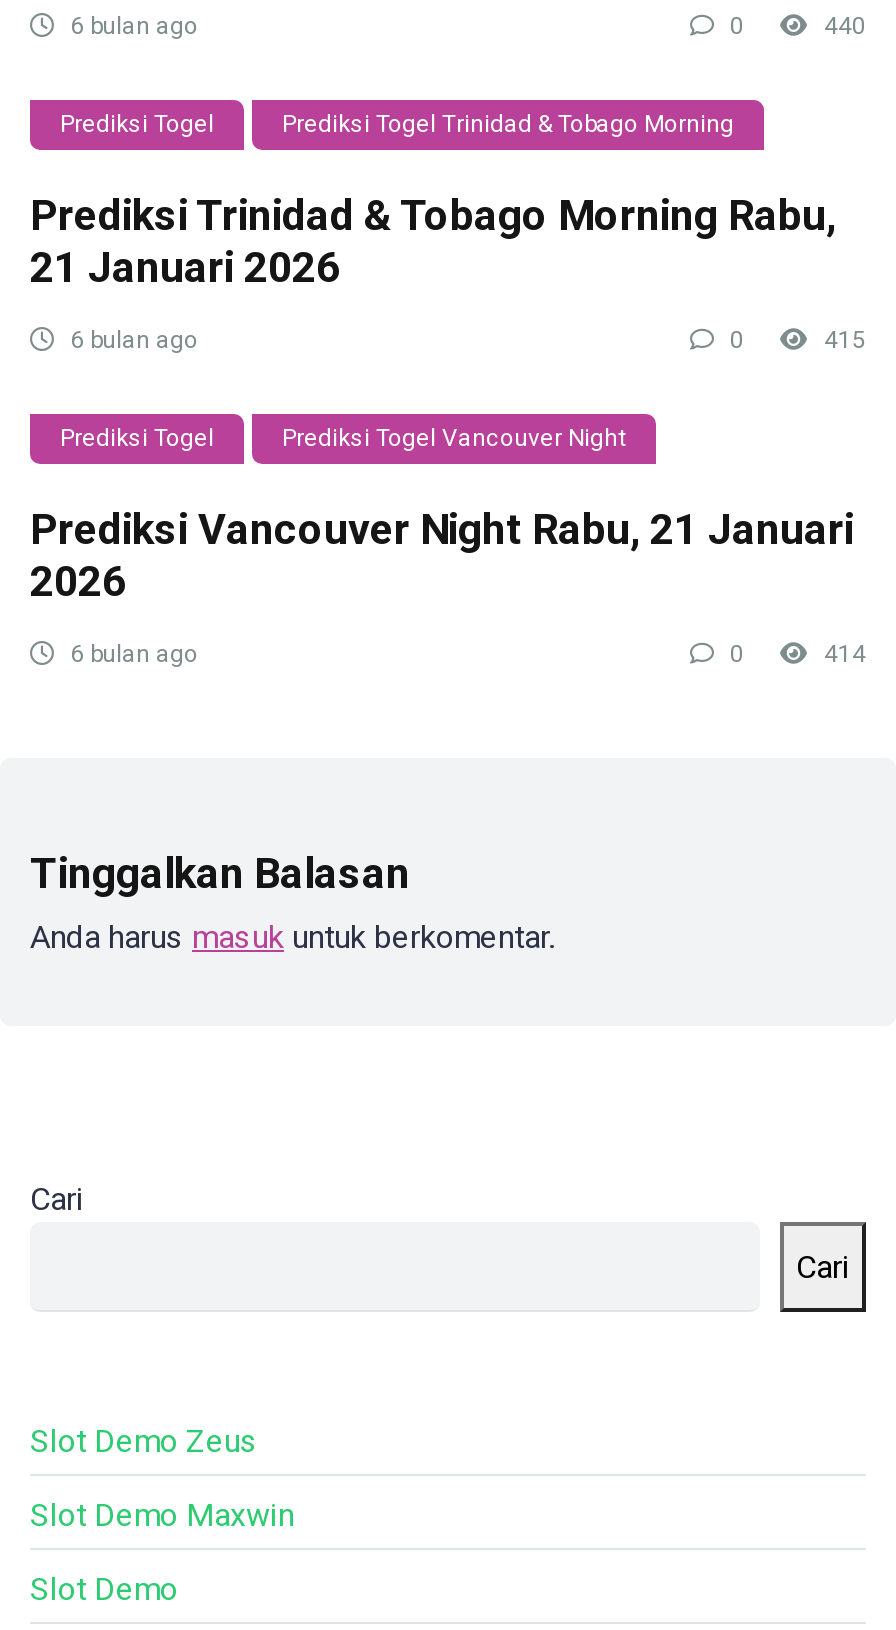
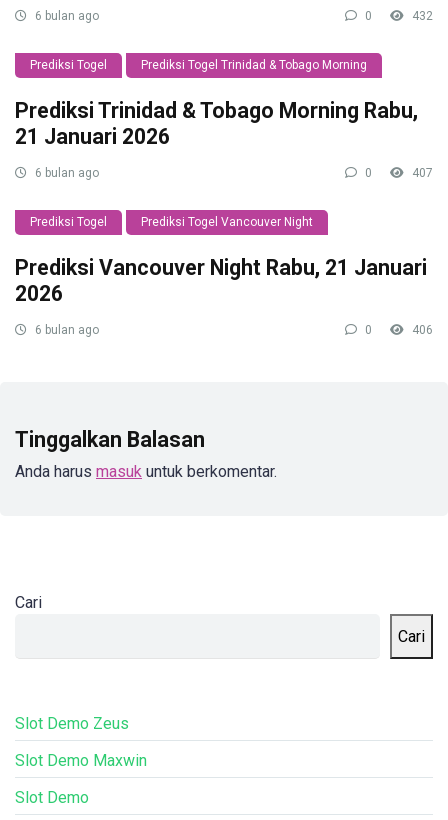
[818,12,866,40] 440 -> [409,9,433,23] 432
[818,326,866,354] 415 -> [409,166,433,180] 407
[818,640,866,668] 414 -> [409,323,433,337] 406

